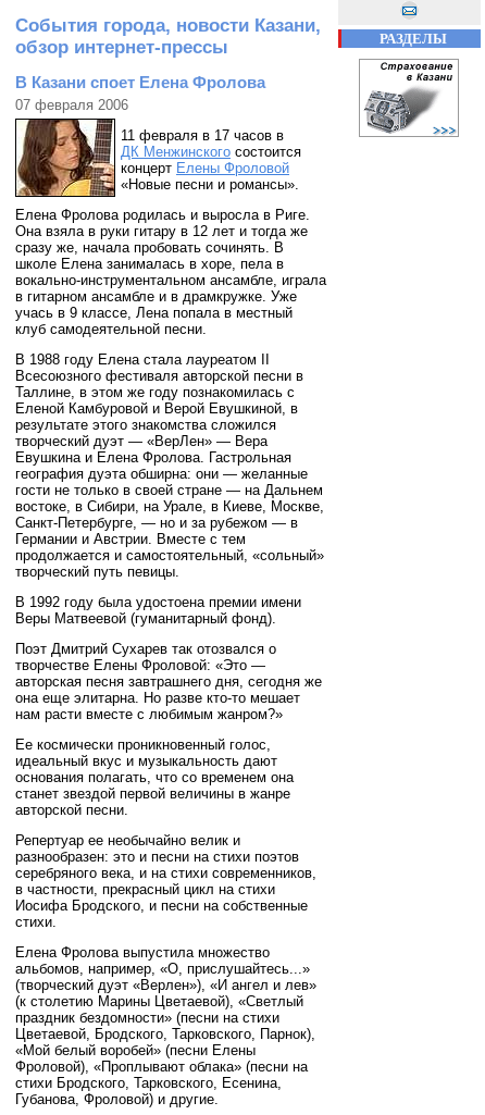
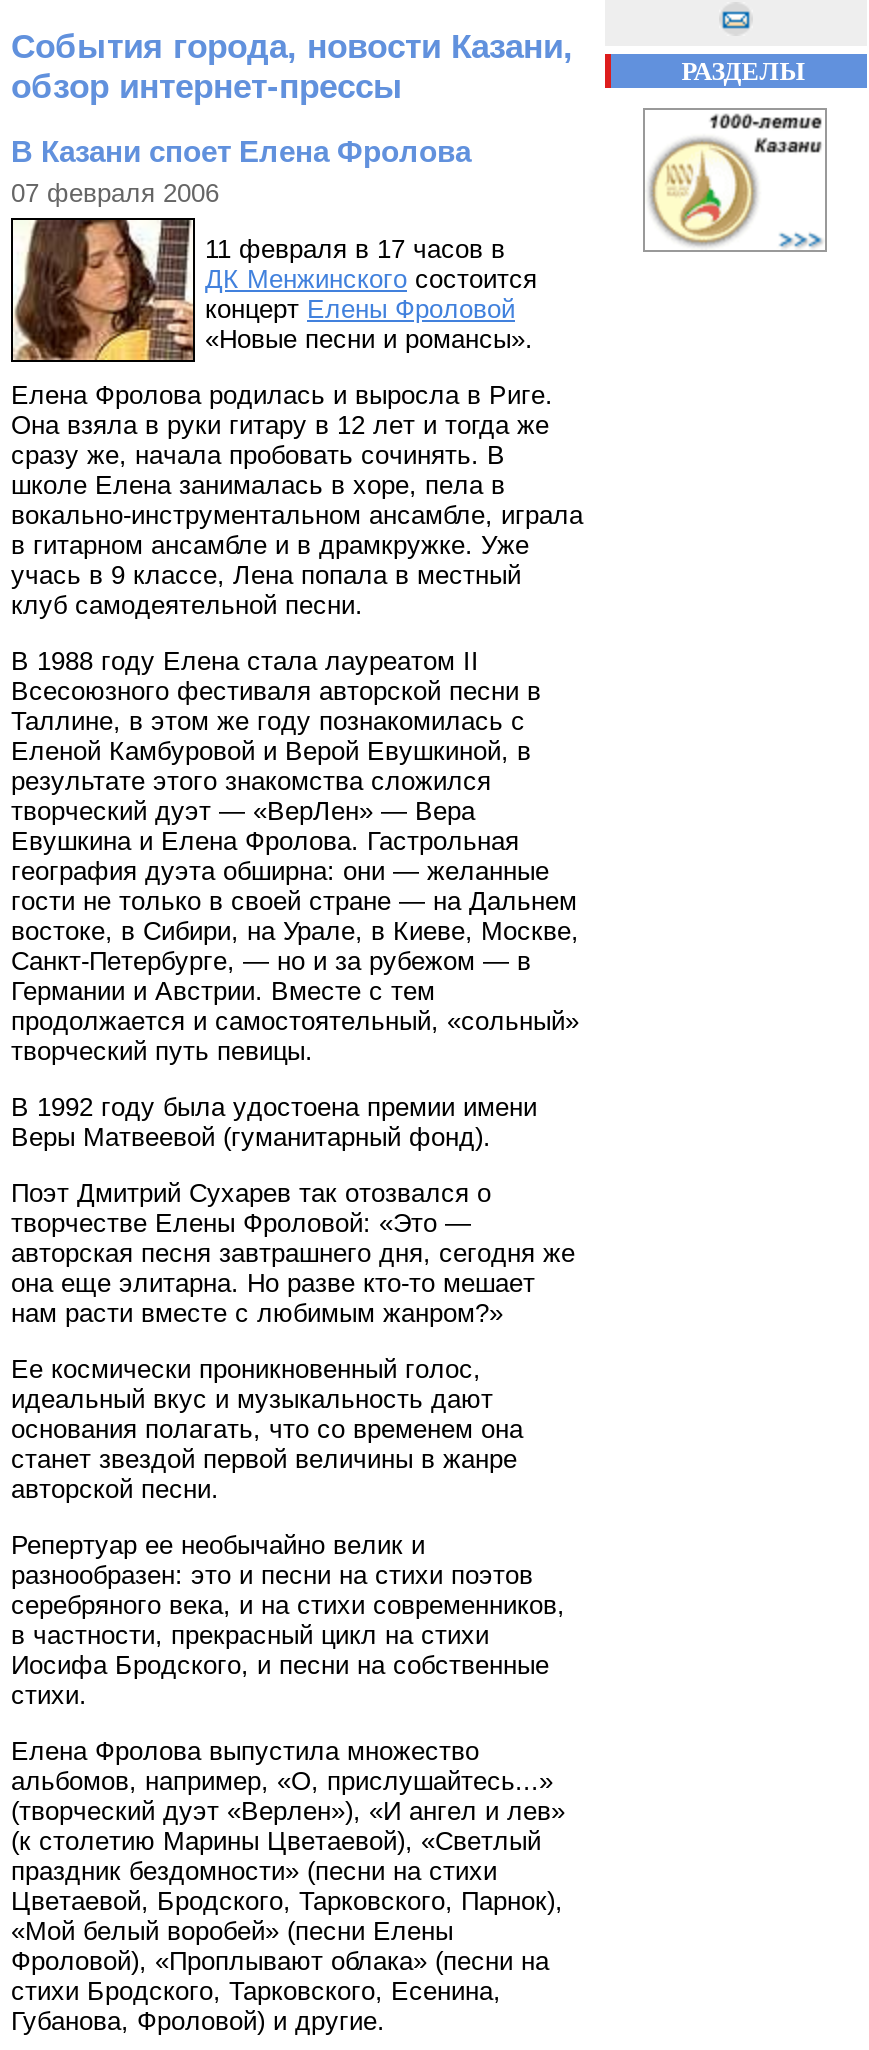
[361,61,457,135] [image] -> [649,112,823,244] [image]

